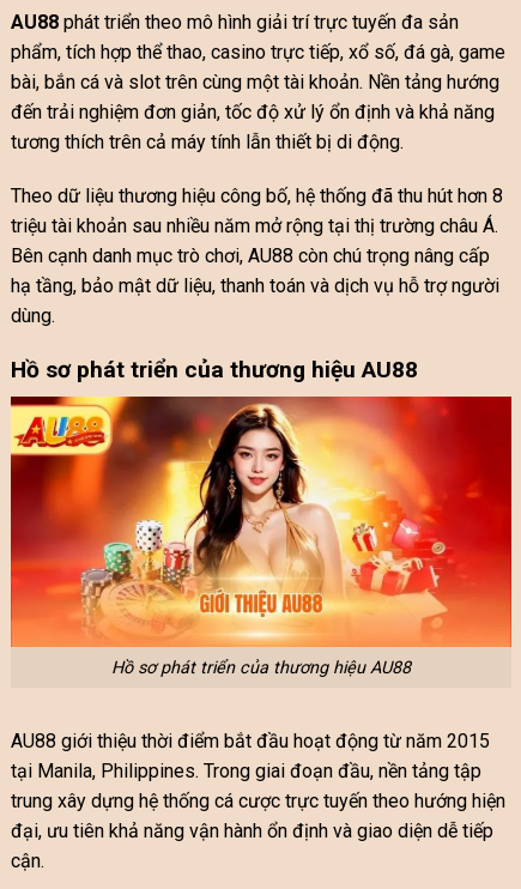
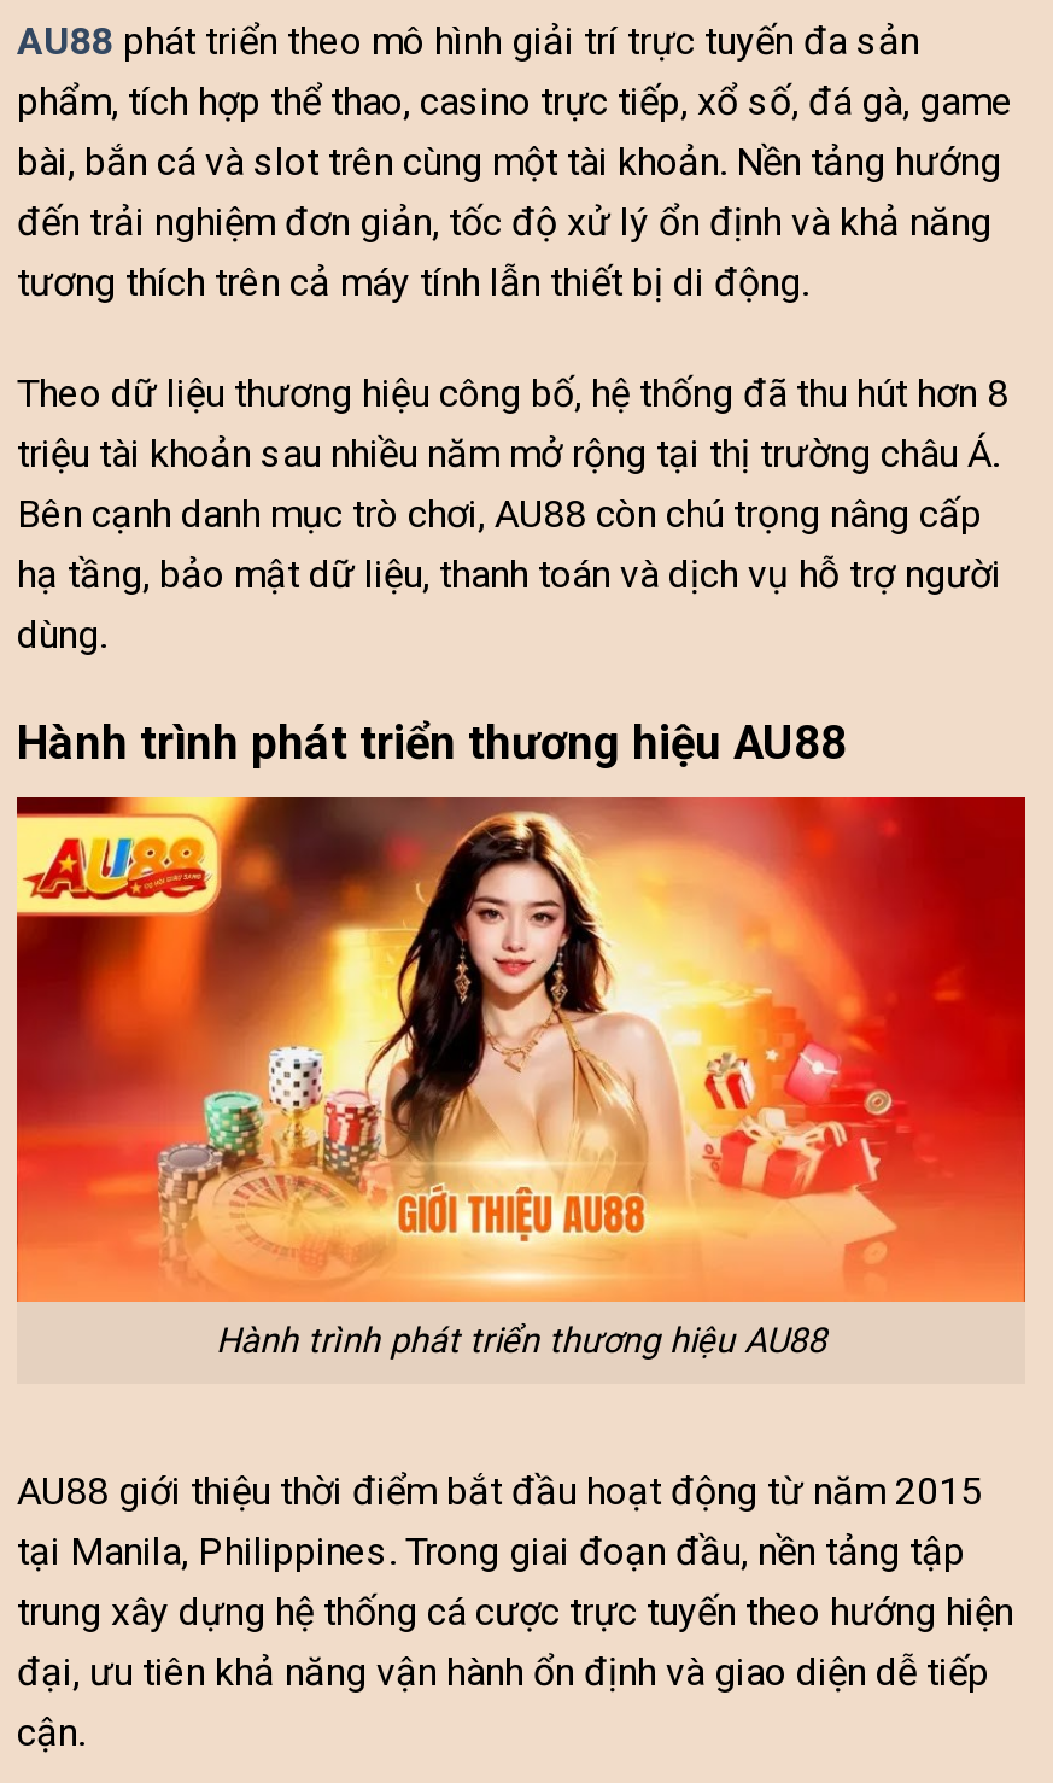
[11,356,418,384] Hồ sơ phát triển của thương hiệu AU88 -> [17,715,847,770] Hành trình phát triển thương hiệu AU88
[111,657,411,678] Hồ sơ phát triển của thương hiệu AU88 -> [216,1321,826,1362] Hành trình phát triển thương hiệu AU88

